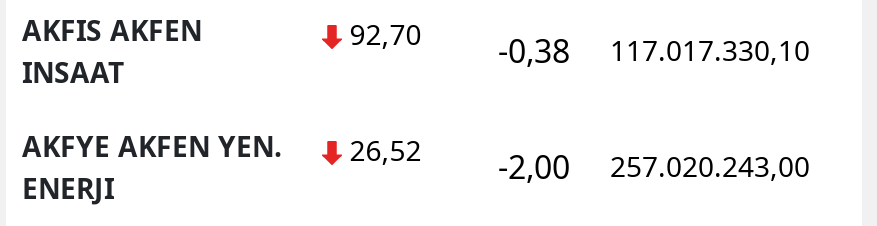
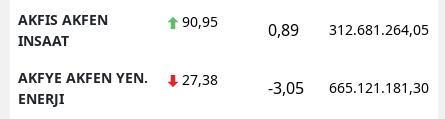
[350,15,422,53] 92,70 -> [182,12,218,31] 90,95
[498,29,570,73] -0,38 -> [268,19,299,41] 0,89
[610,31,810,69] 117.017.330,10 -> [329,20,429,39] 312.681.264,05
[22,127,422,169] AKFYE AKFEN YEN. 26,52 -> [18,68,218,89] AKFYE AKFEN YEN. 27,38
[498,145,570,189] -2,00 -> [268,77,304,99] -3,05
[610,147,810,185] 257.020.243,00 -> [329,78,429,97] 665.121.181,30

